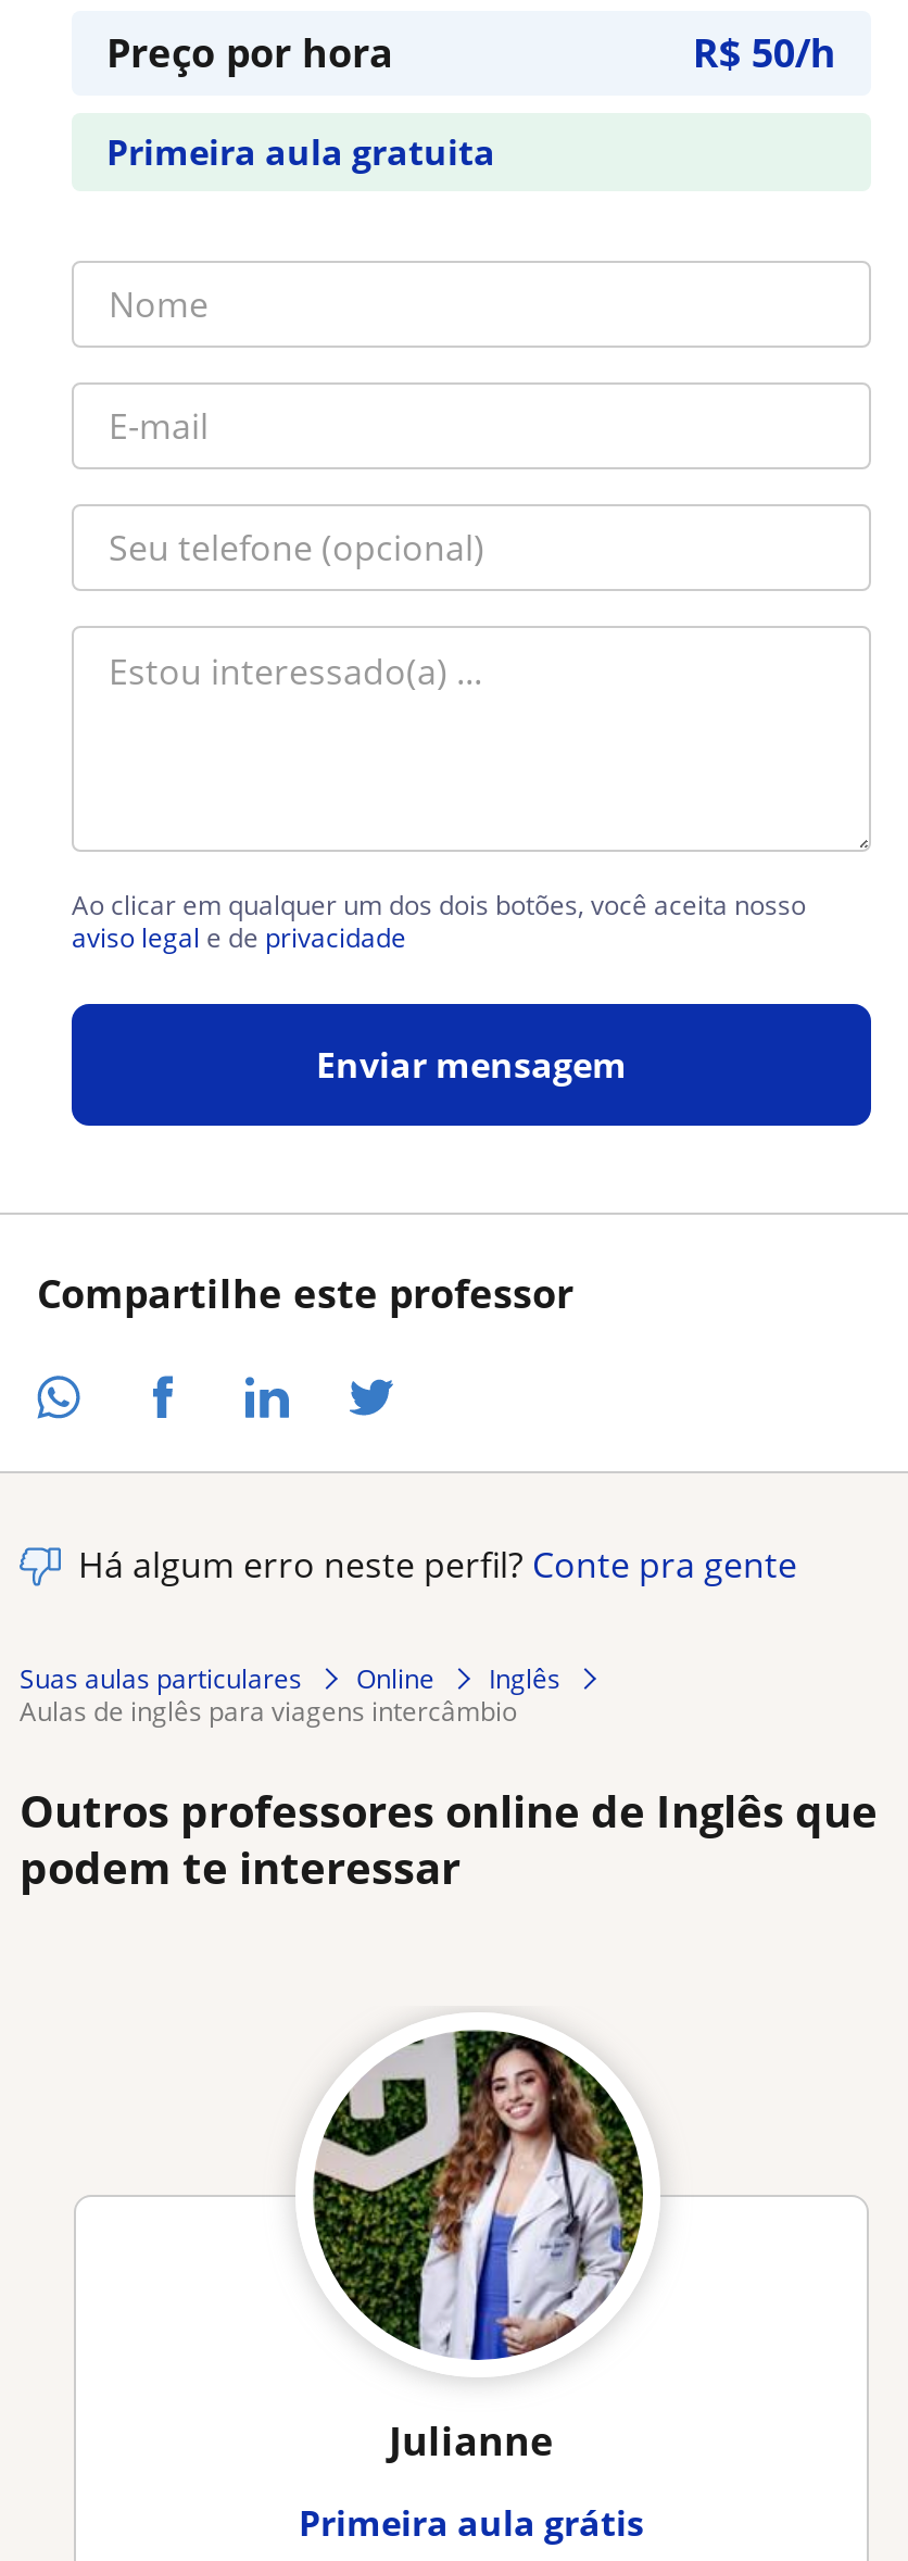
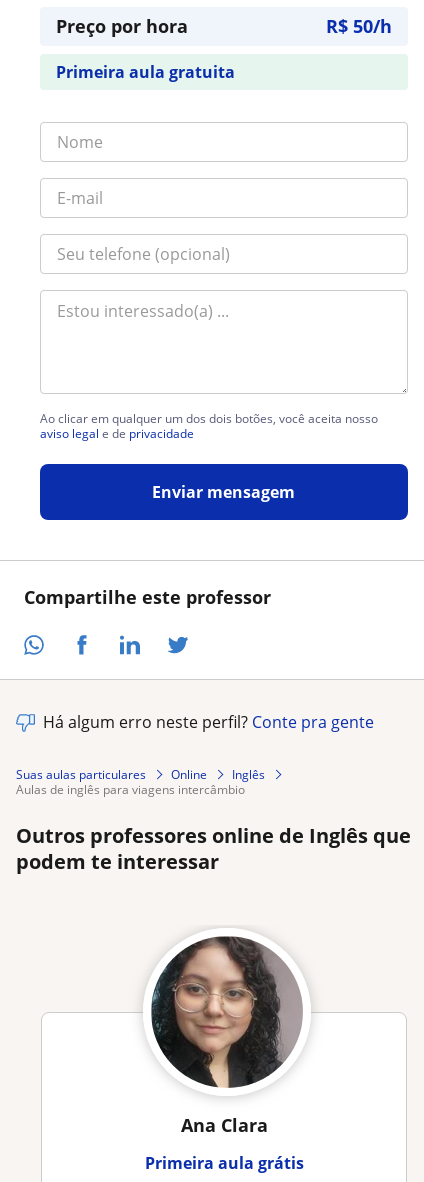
[317,2032,643,2466] [image] | Julianne -> [152,937,302,1137] [image] | Ana Clara

